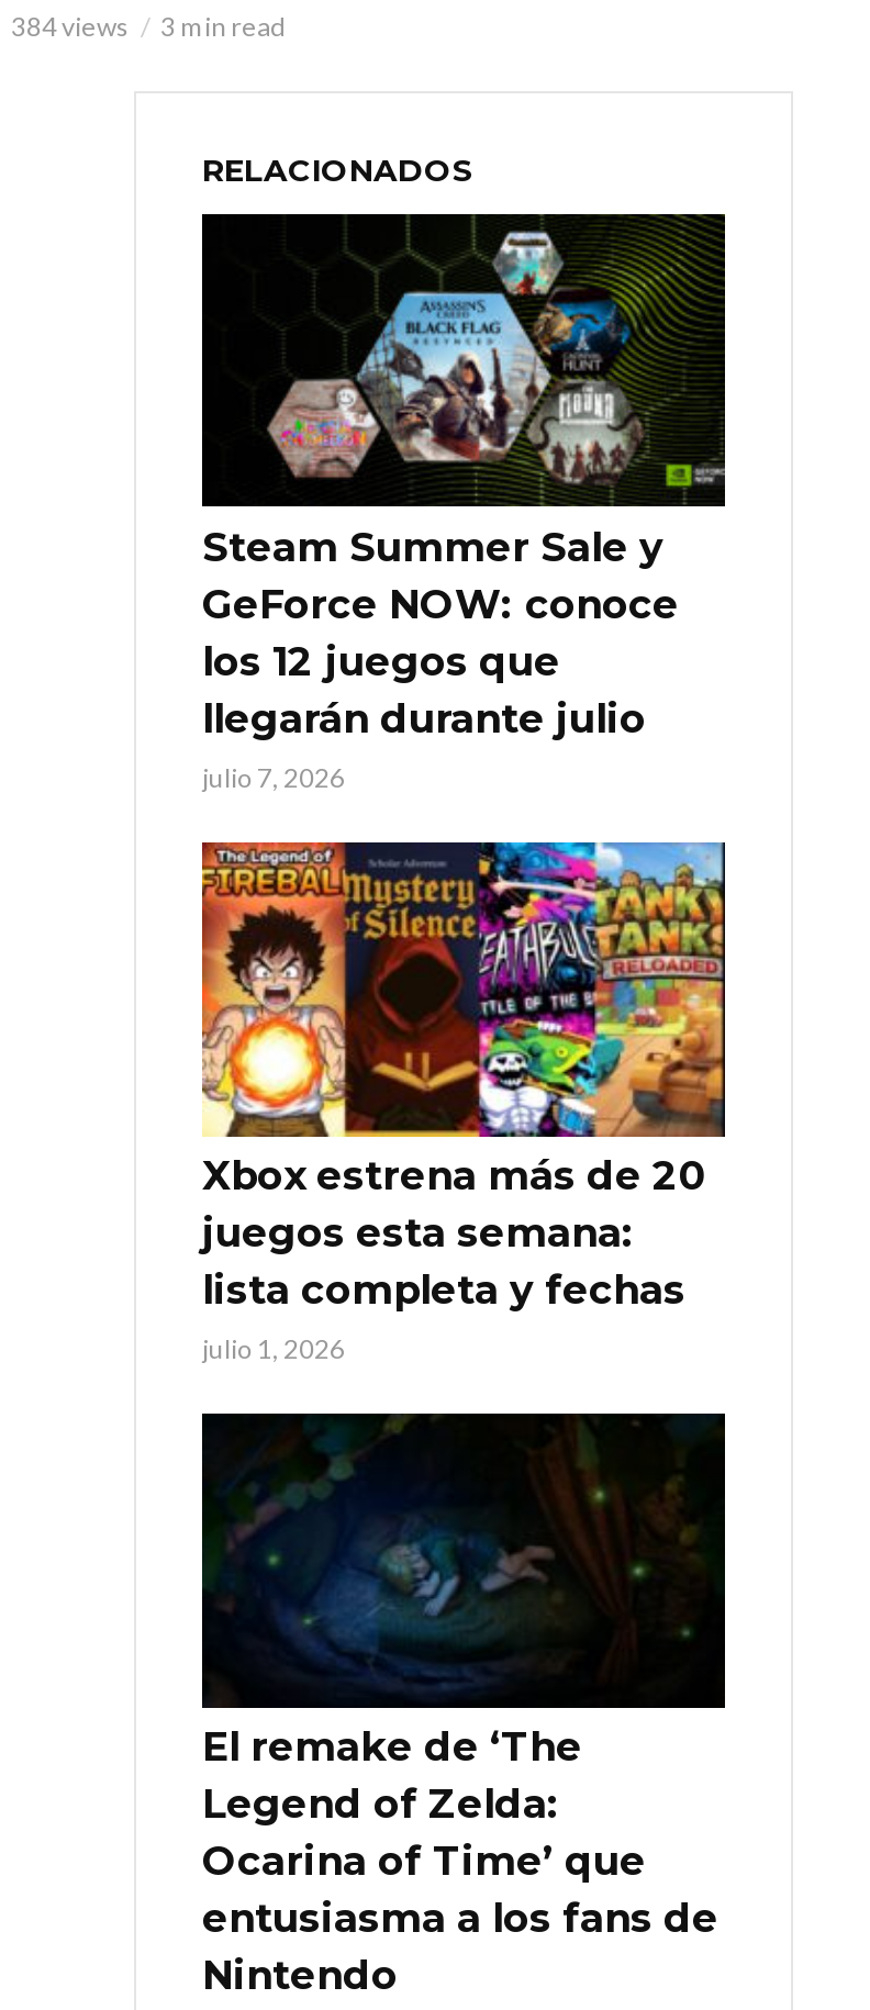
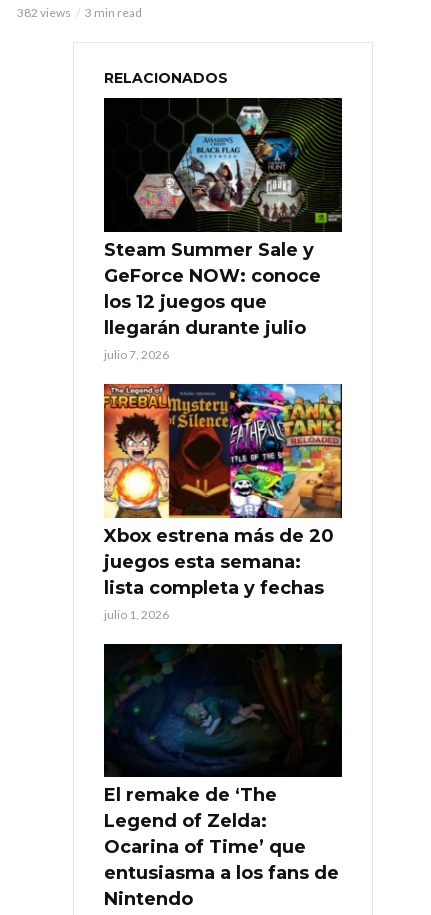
[11,11,286,44] 384 views 3 min read -> [17,5,142,20] 382 views 3 min read

